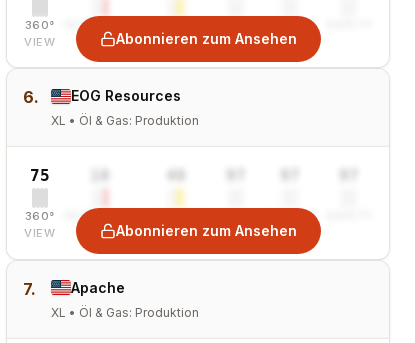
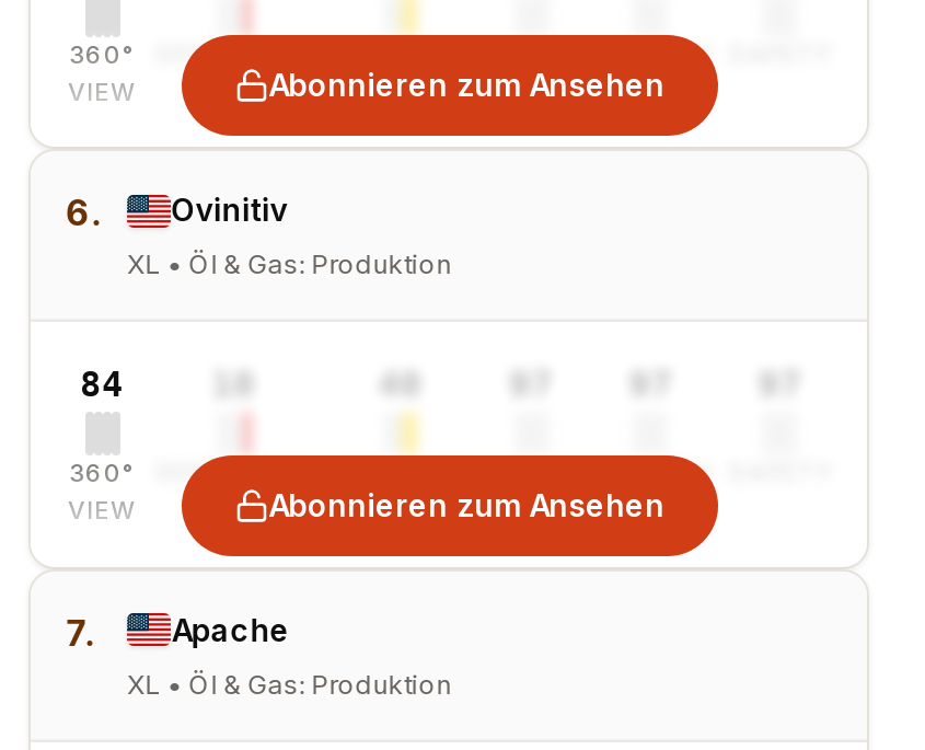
[71,87,181,104] EOG Resources -> [171,191,287,228] Ovinitiv
[29,166,49,185] 75 -> [80,364,124,406] 84

